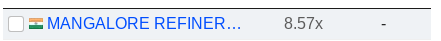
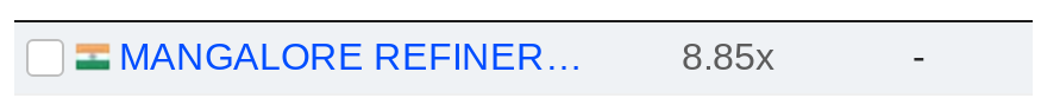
[283,15,322,32] 8.57x -> [682,37,775,77] 8.85x

